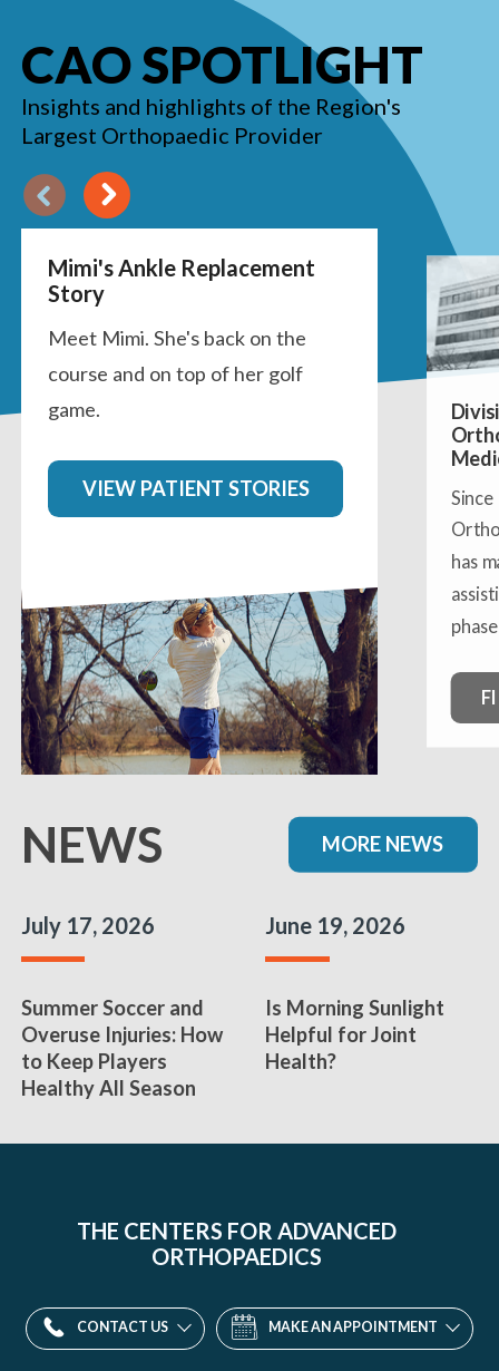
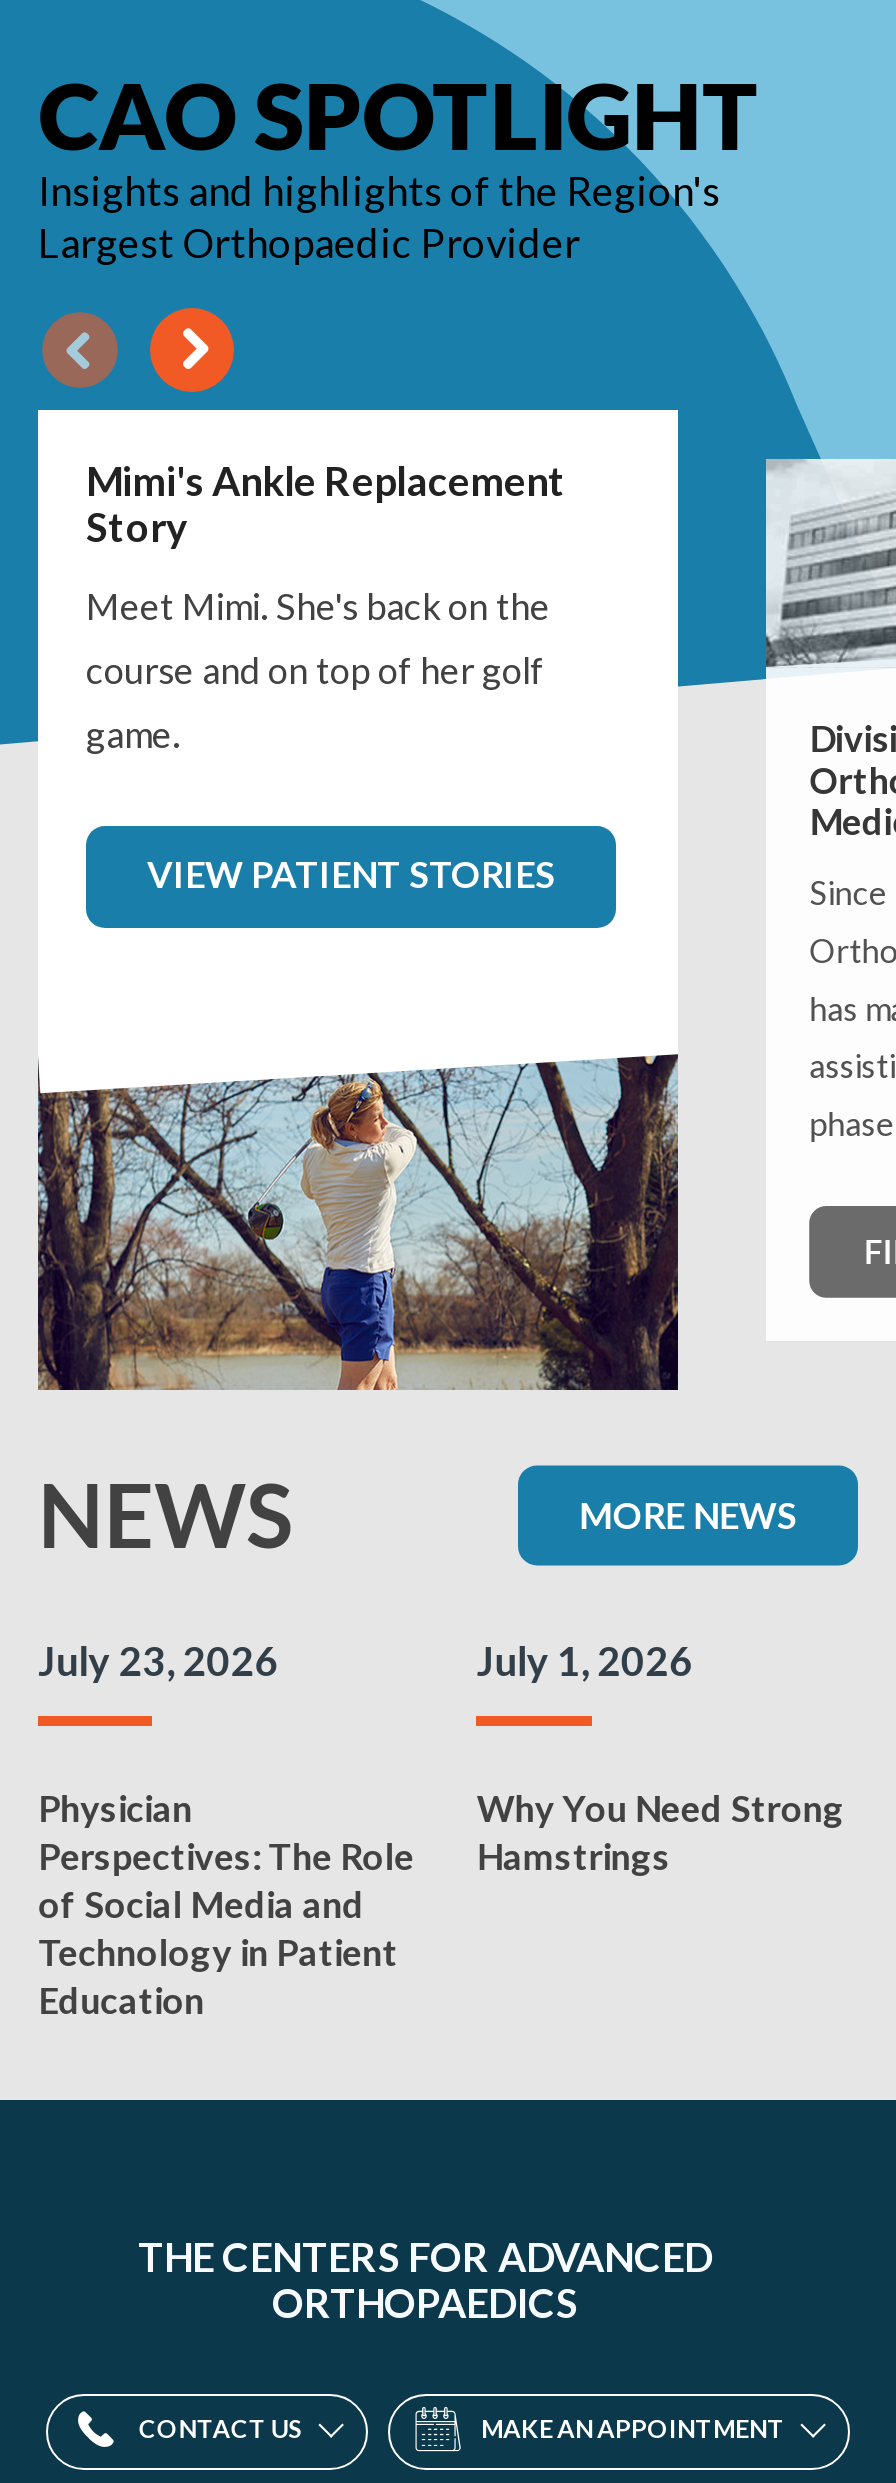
[21,912,155,939] July 17, 2026 -> [38,1637,278,1685] July 23, 2026
[265,912,406,939] June 19, 2026 -> [477,1637,693,1685] July 1, 2026
[21,995,223,1100] Summer Soccer and | Overuse Injuries: How | to Keep Players | Healthy All Season -> [38,1786,414,2022] Physician | Perspectives: The Role | of Social Media and | Technology in Patient | Education
[265,995,445,1073] Is Morning Sunlight | Helpful for Joint | Health? -> [477,1786,845,1878] Why You Need Strong | Hamstrings

